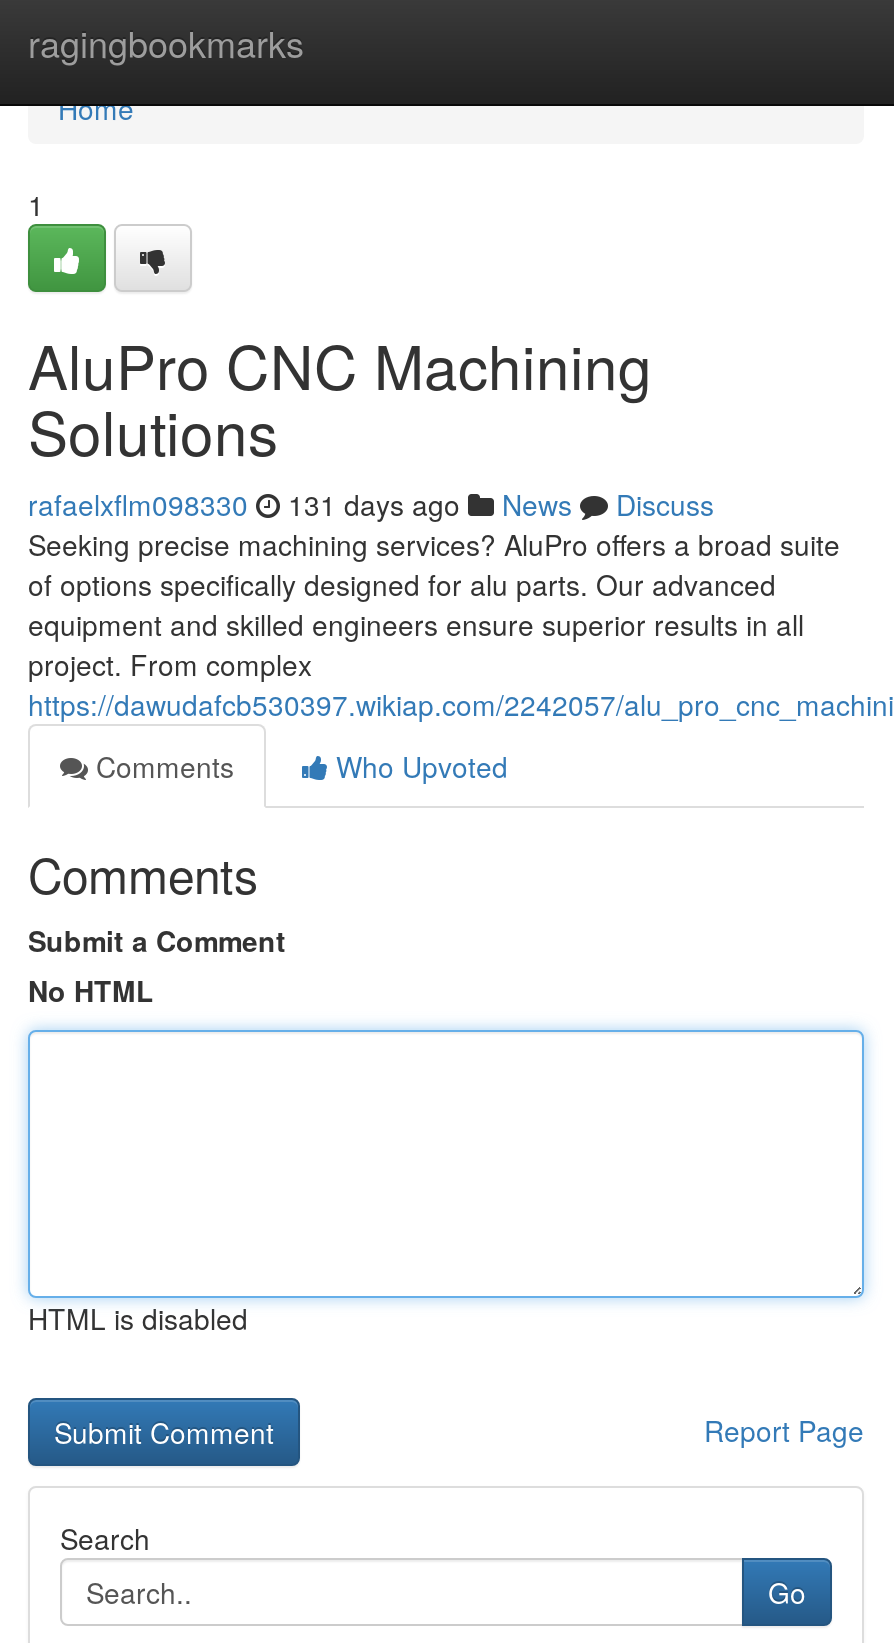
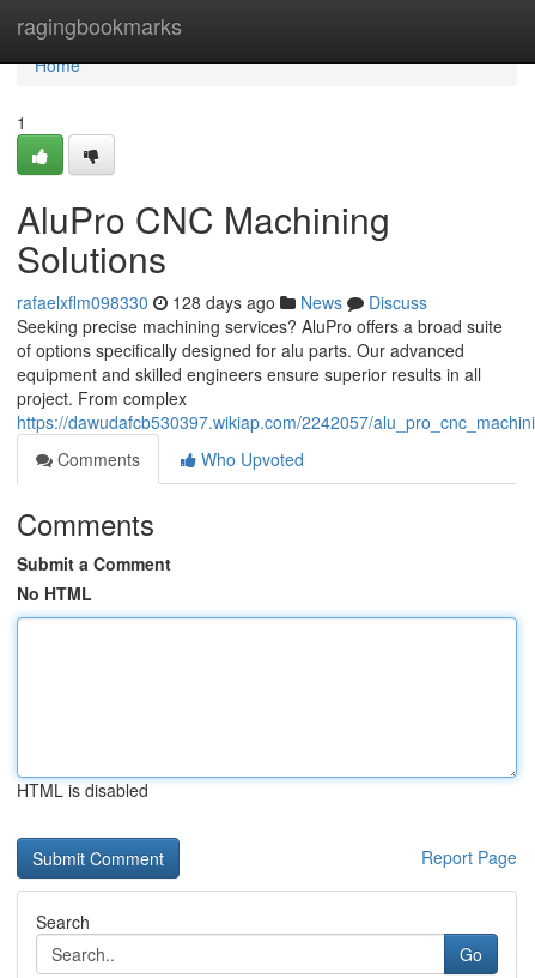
[28,484,714,524] rafaelxflm098330 131 days ago News Discuss -> [17,290,427,314] rafaelxflm098330 128 days ago News Discuss

